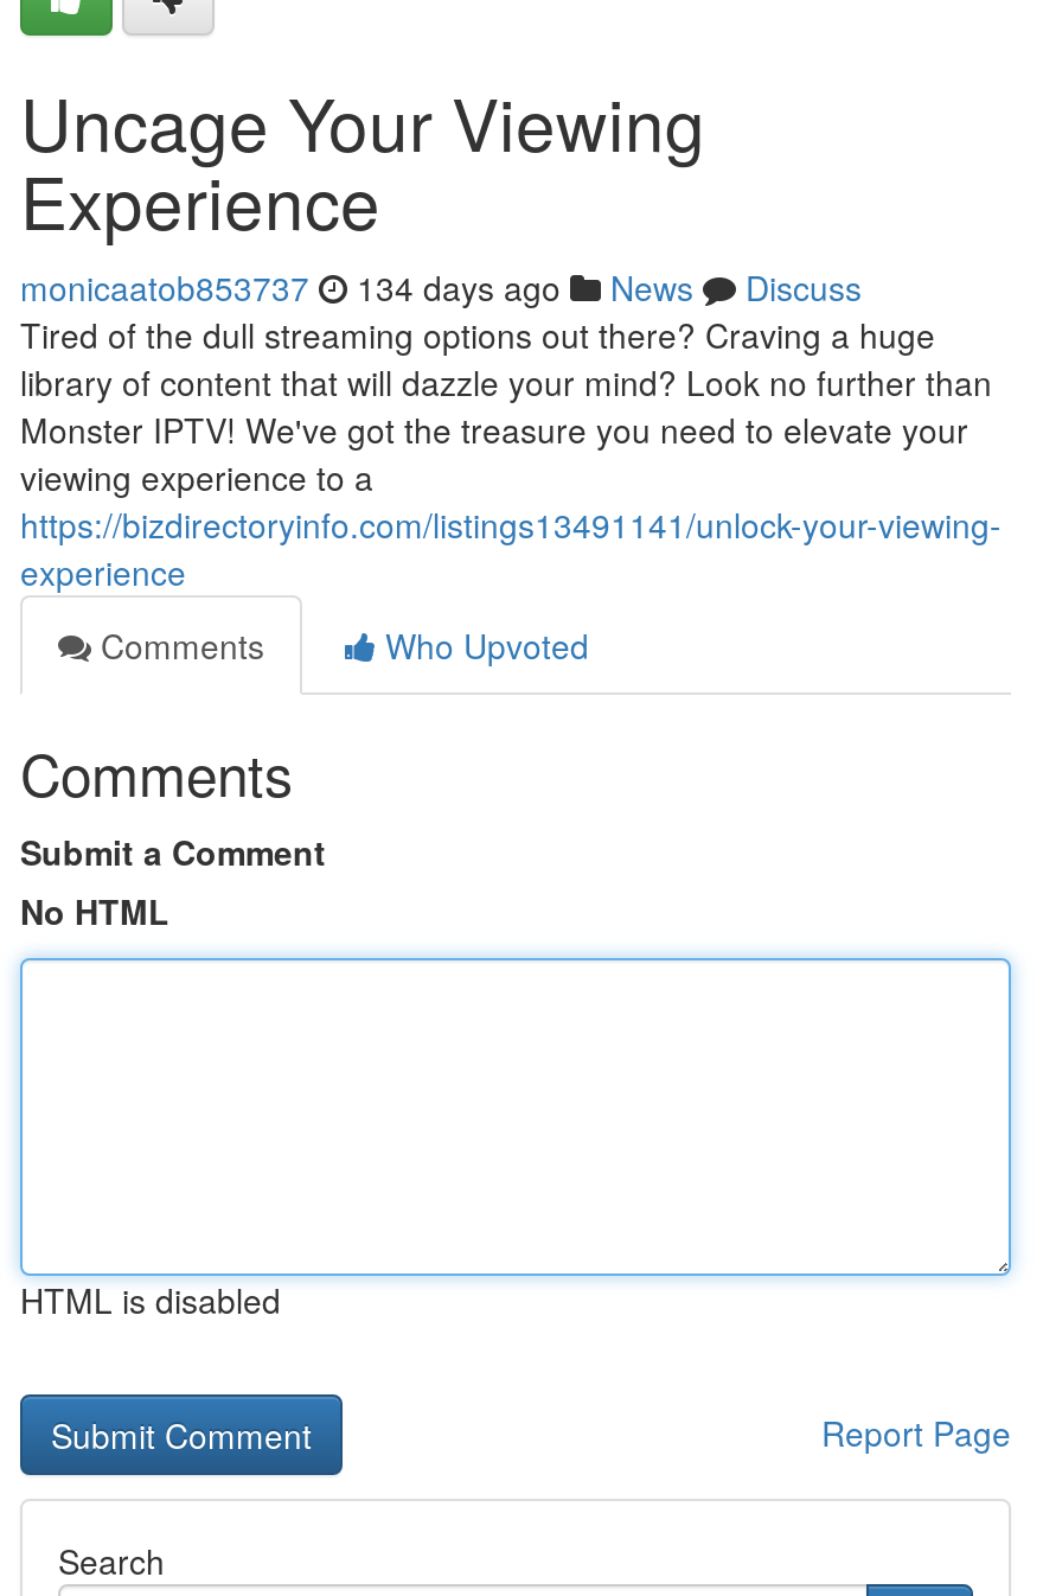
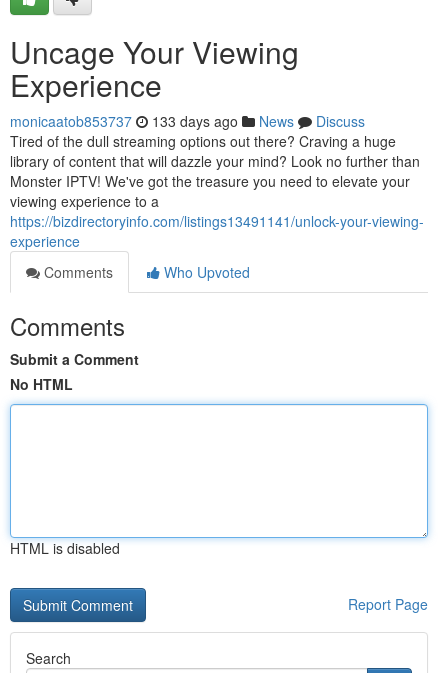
[20,263,862,311] monicaatob853737 134 days ago News Discuss -> [10,111,365,131] monicaatob853737 133 days ago News Discuss

